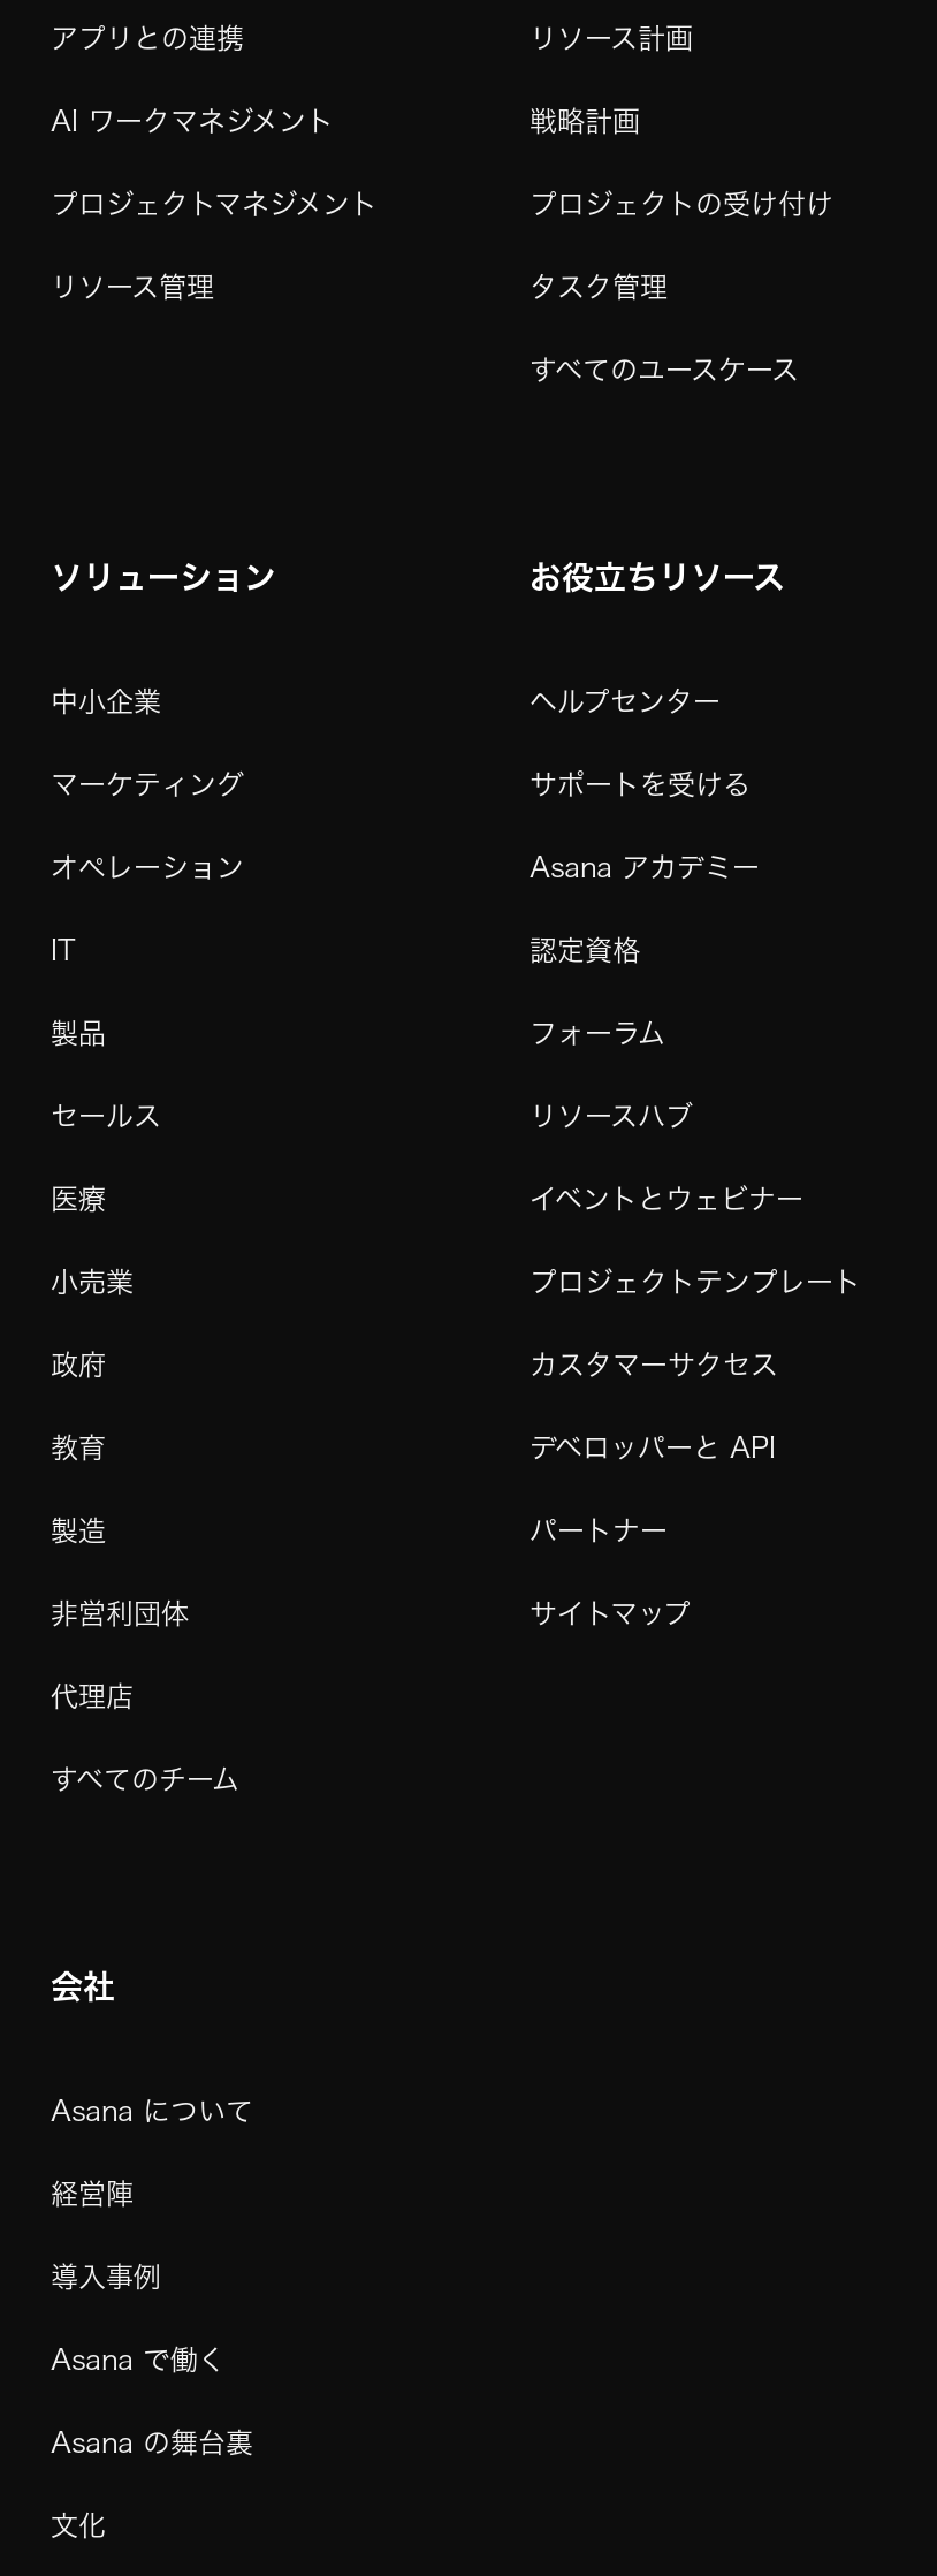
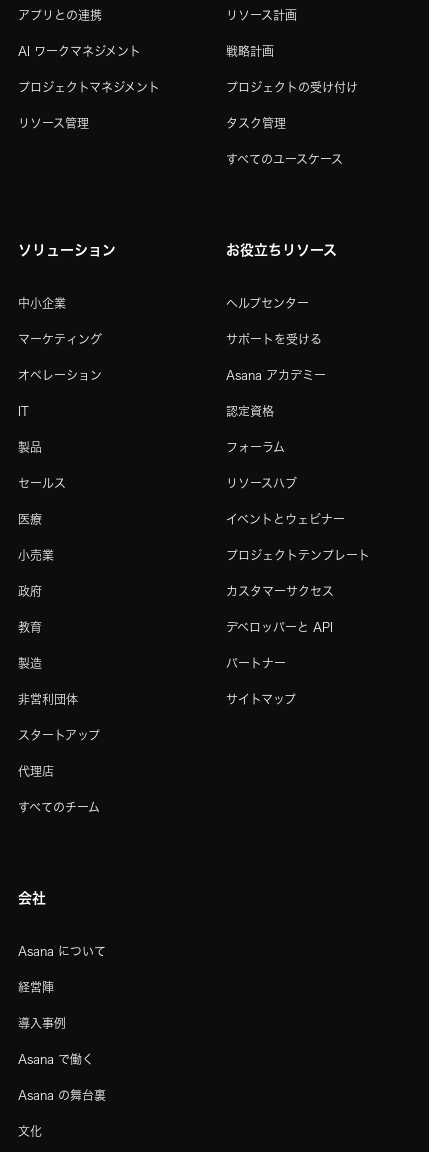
none -> [18,729,100,741] スタートアップ

